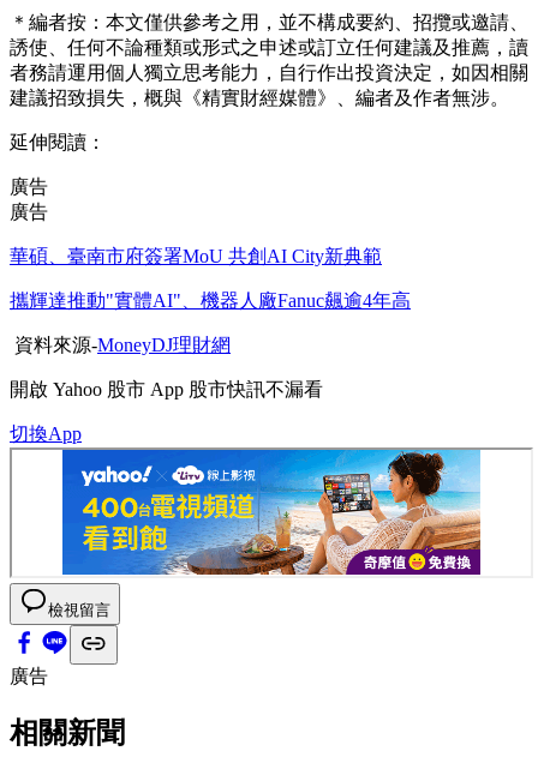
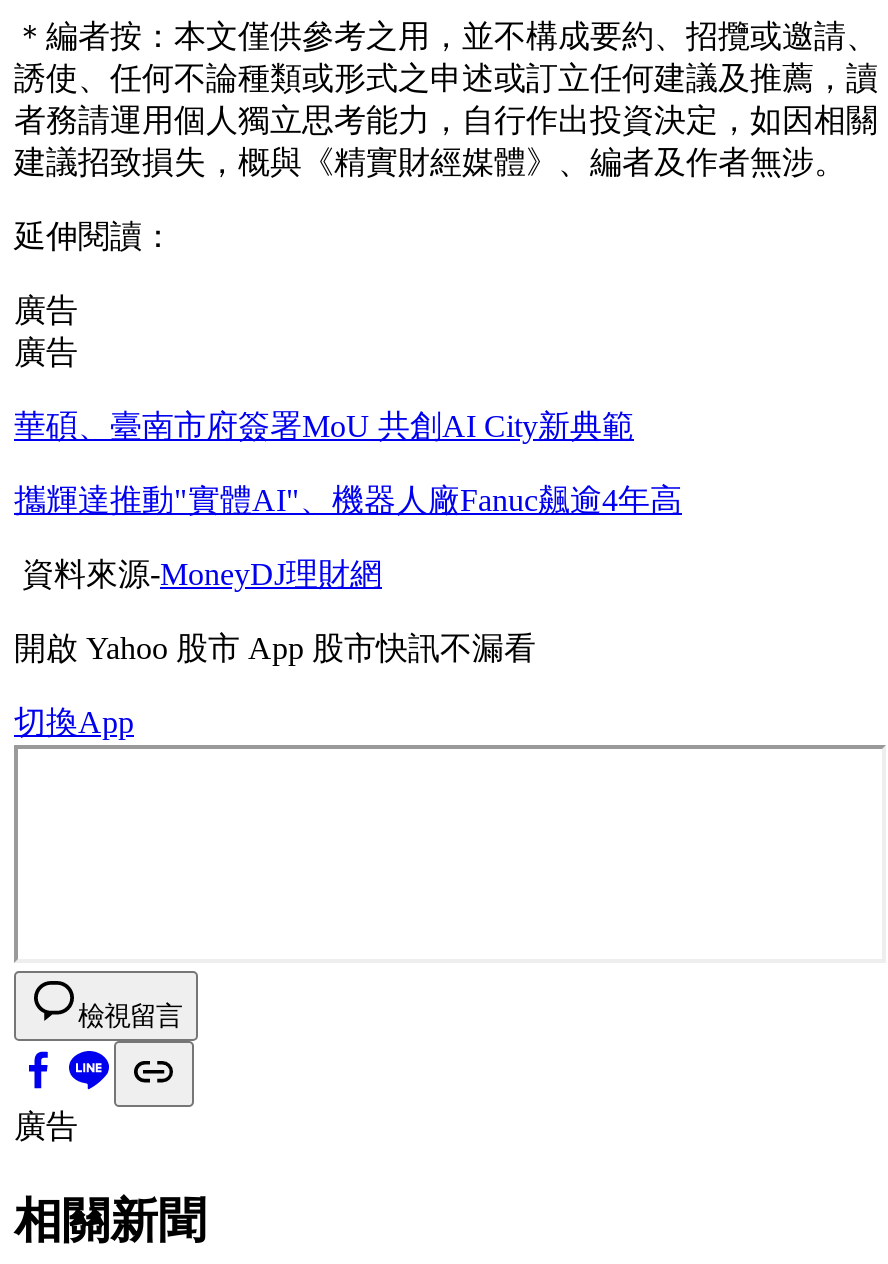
[61,449,482,576] [image] -> none

